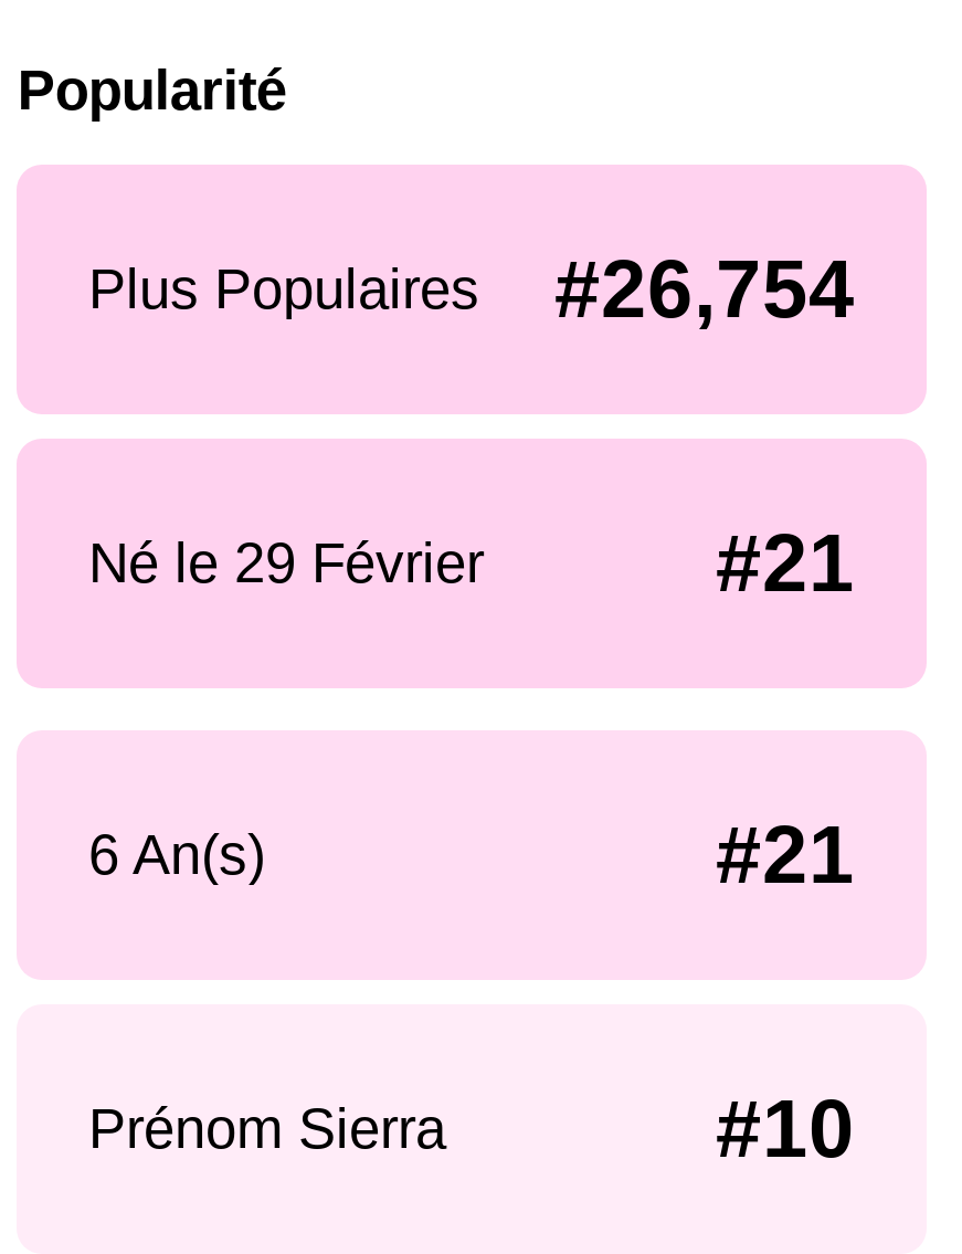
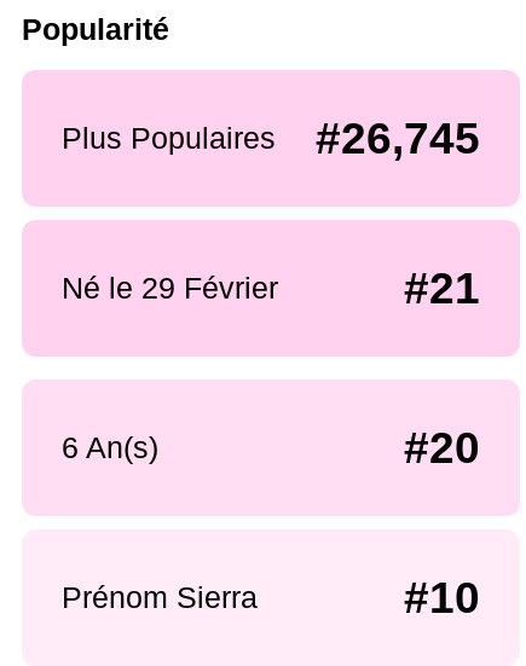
[88,244,855,335] Plus Populaires #26,754 -> [61,113,481,163] Plus Populaires #26,745
[716,809,855,900] #21 -> [404,423,481,472] #20

